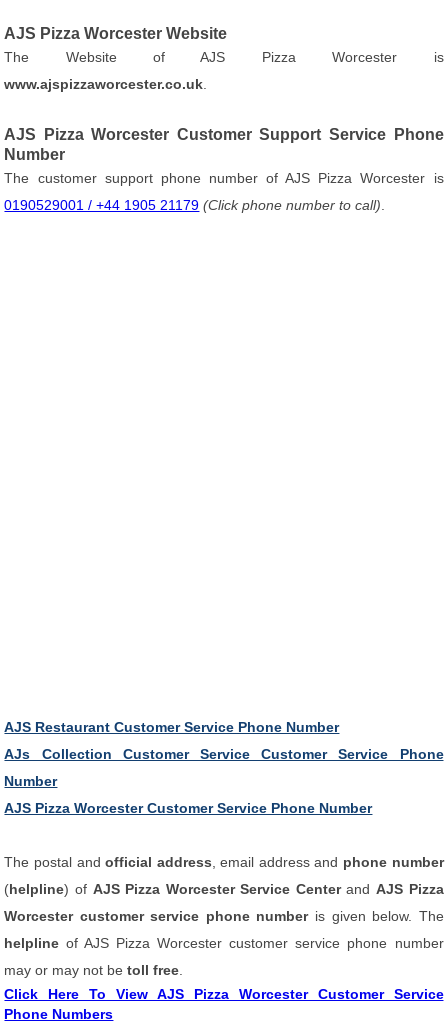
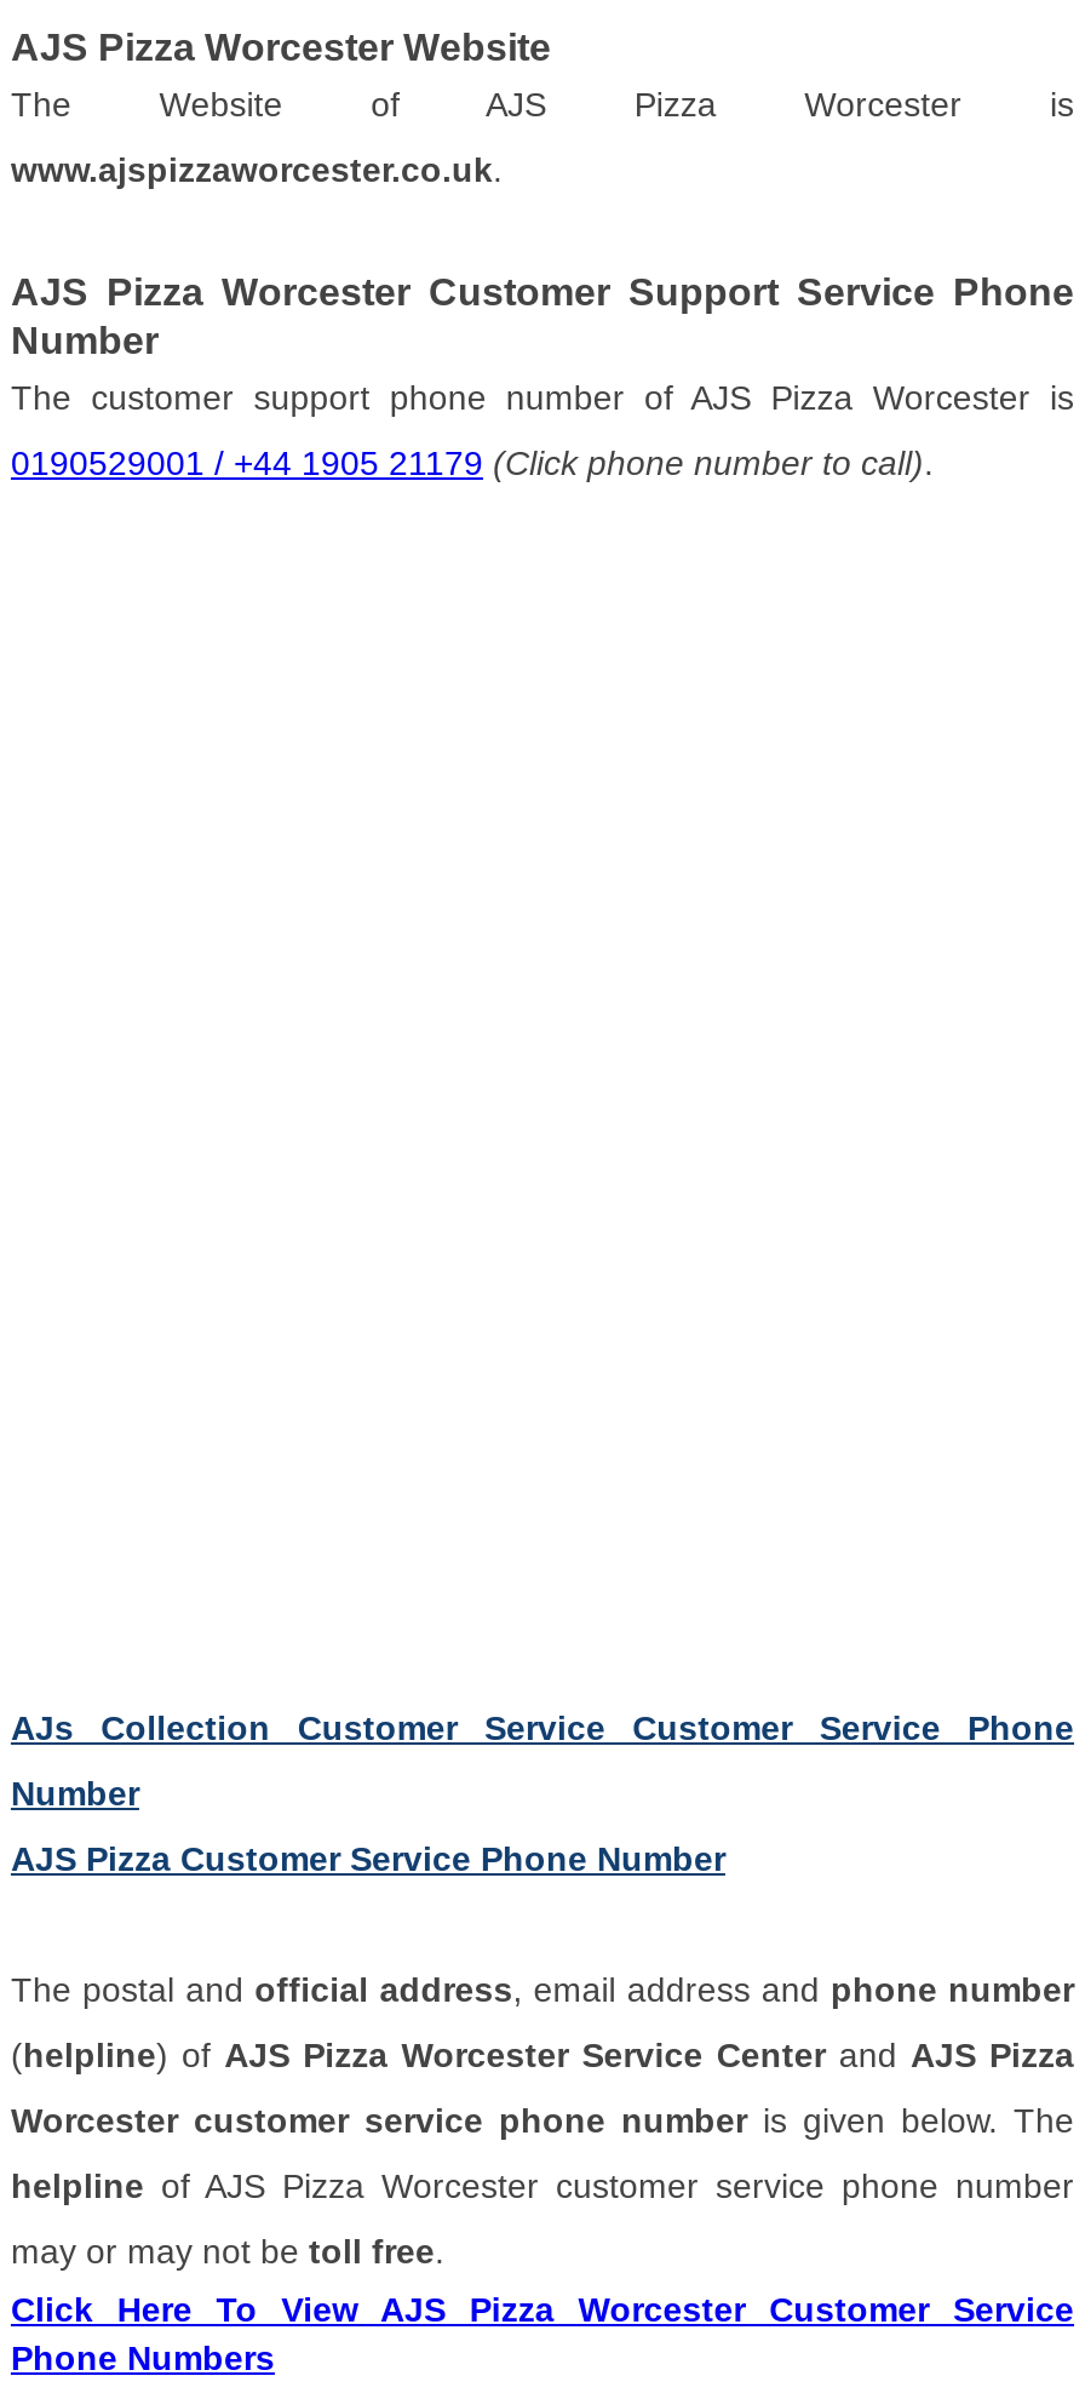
[4,719,339,735] AJS Restaurant Customer Service Phone Number -> none
[4,800,372,816] AJS Pizza Worcester Customer Service Phone Number -> [11,1839,725,1878] AJS Pizza Customer Service Phone Number

